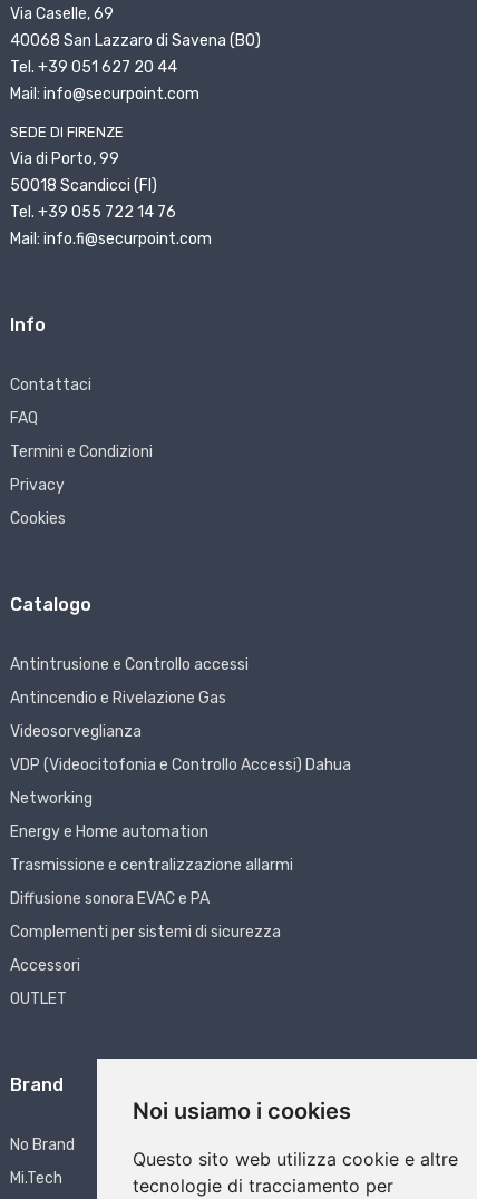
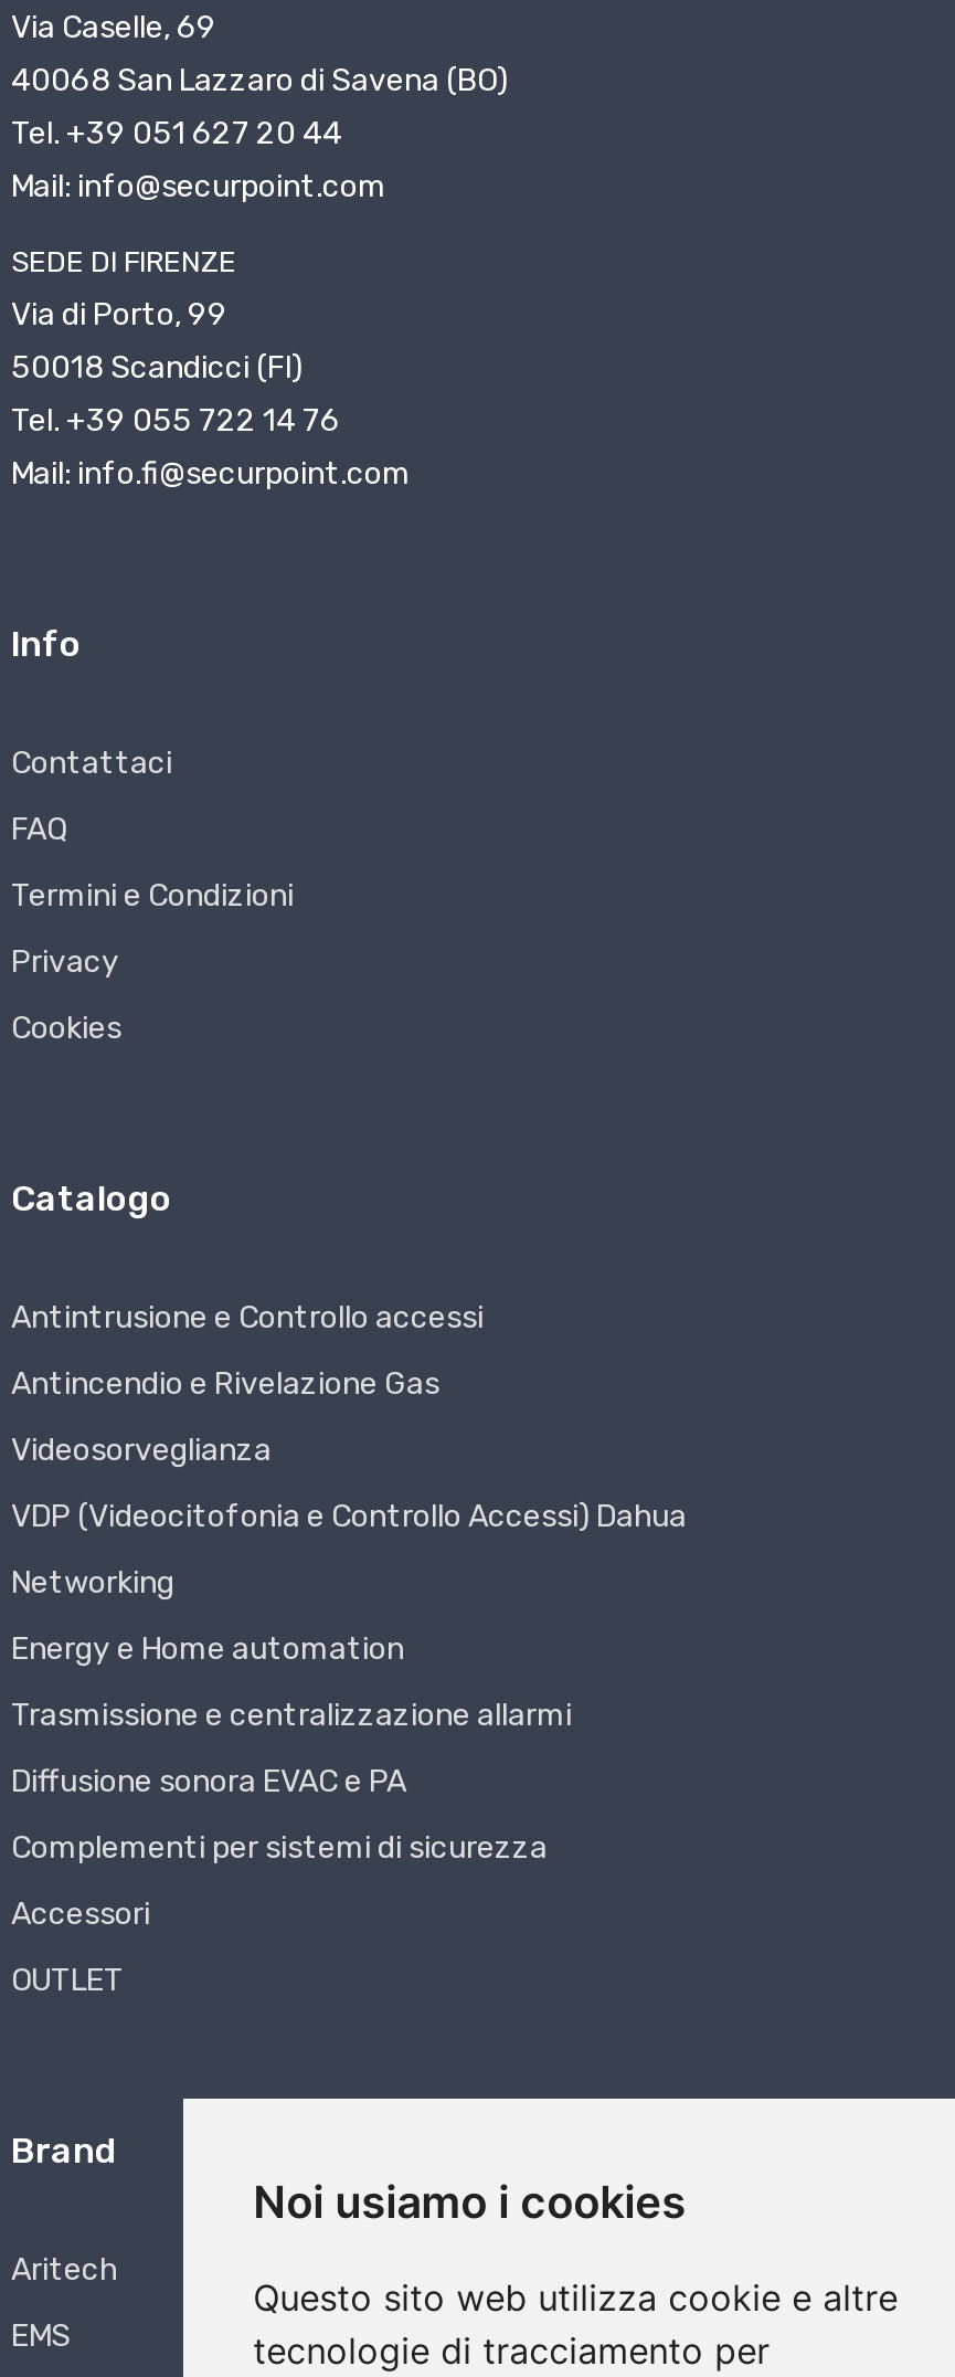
[10,1136,75,1155] No Brand -> [11,2252,117,2289] Aritech
[10,1169,62,1188] Mi.Tech -> [11,2318,71,2356] EMS

